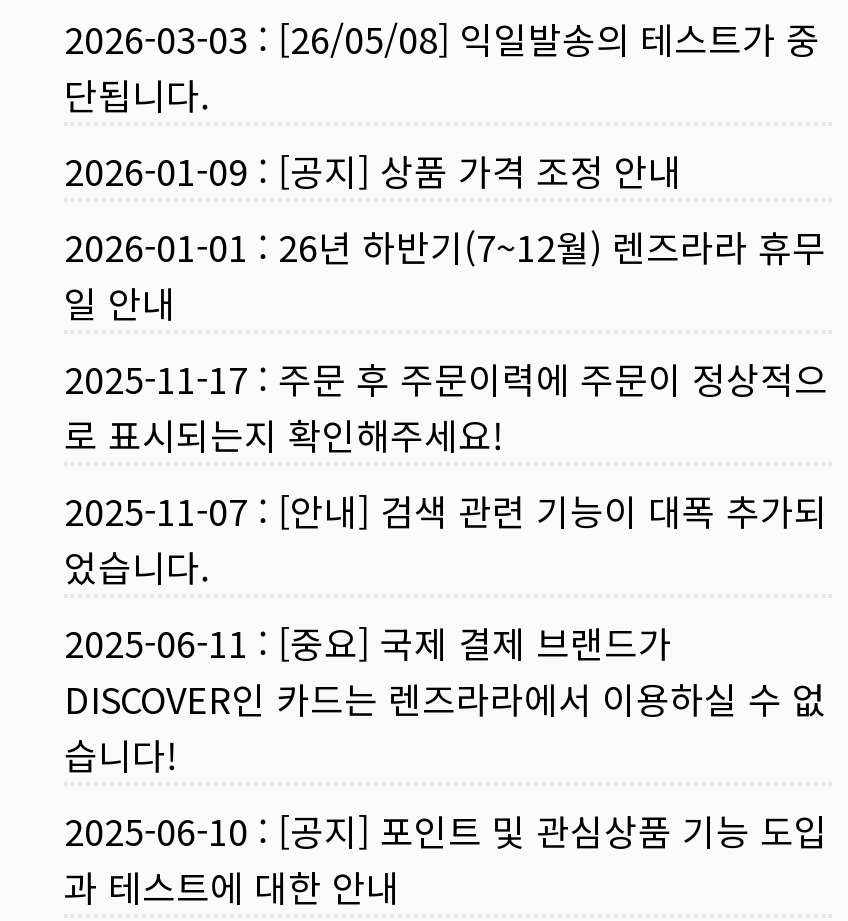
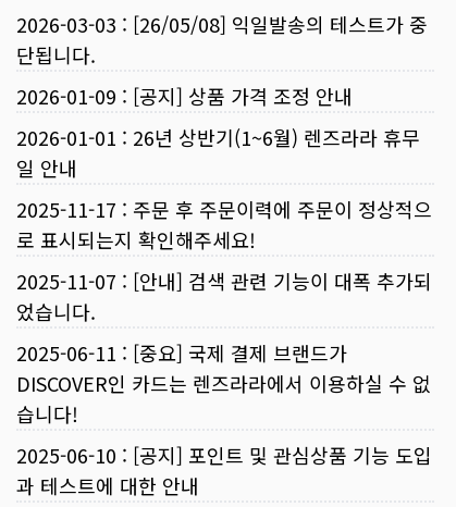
[64,220,826,272] 2026-01-01: 26년 하반기(7~12월) 렌즈라라 휴무 -> [16,123,420,151] 2026-01-01: 26년 상반기(1~6월) 렌즈라라 휴무

